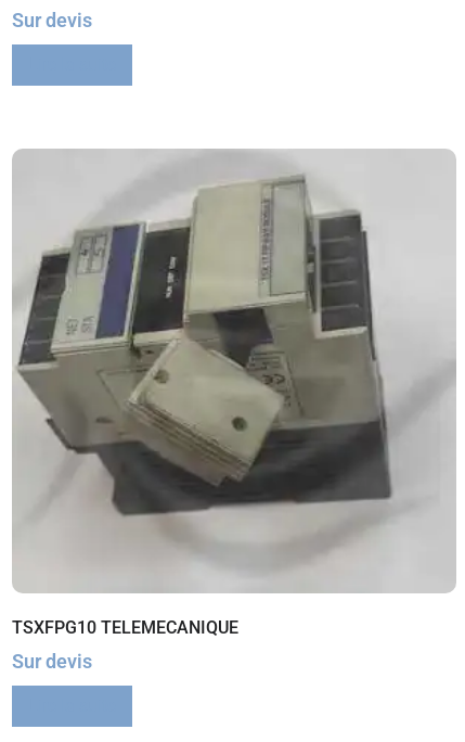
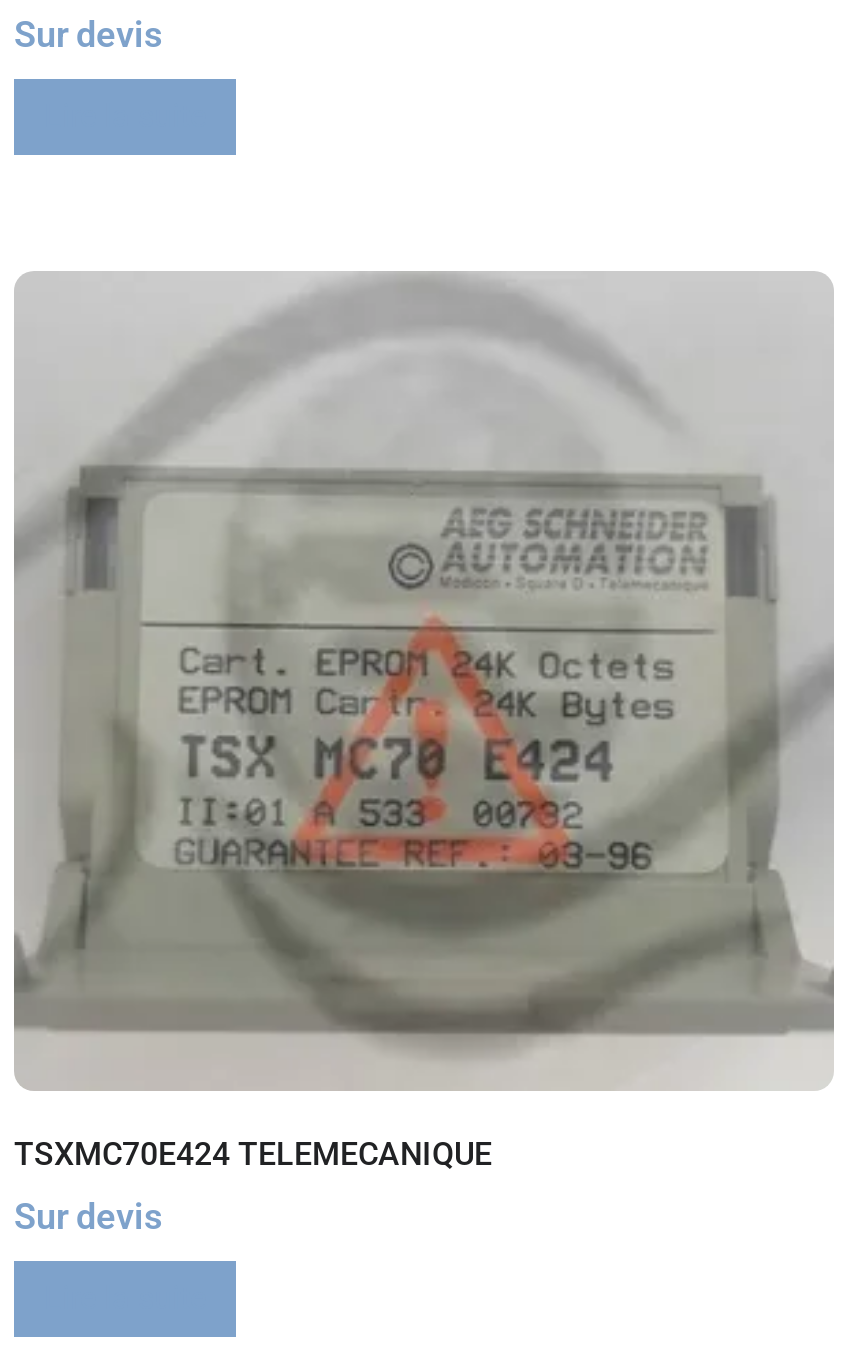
[13,169,455,573] [image] -> [14,284,834,1080] [image]
[12,617,238,638] TSXFPG10 TELEMECANIQUE -> [14,1136,492,1174] TSXMC70E424 TELEMECANIQUE

